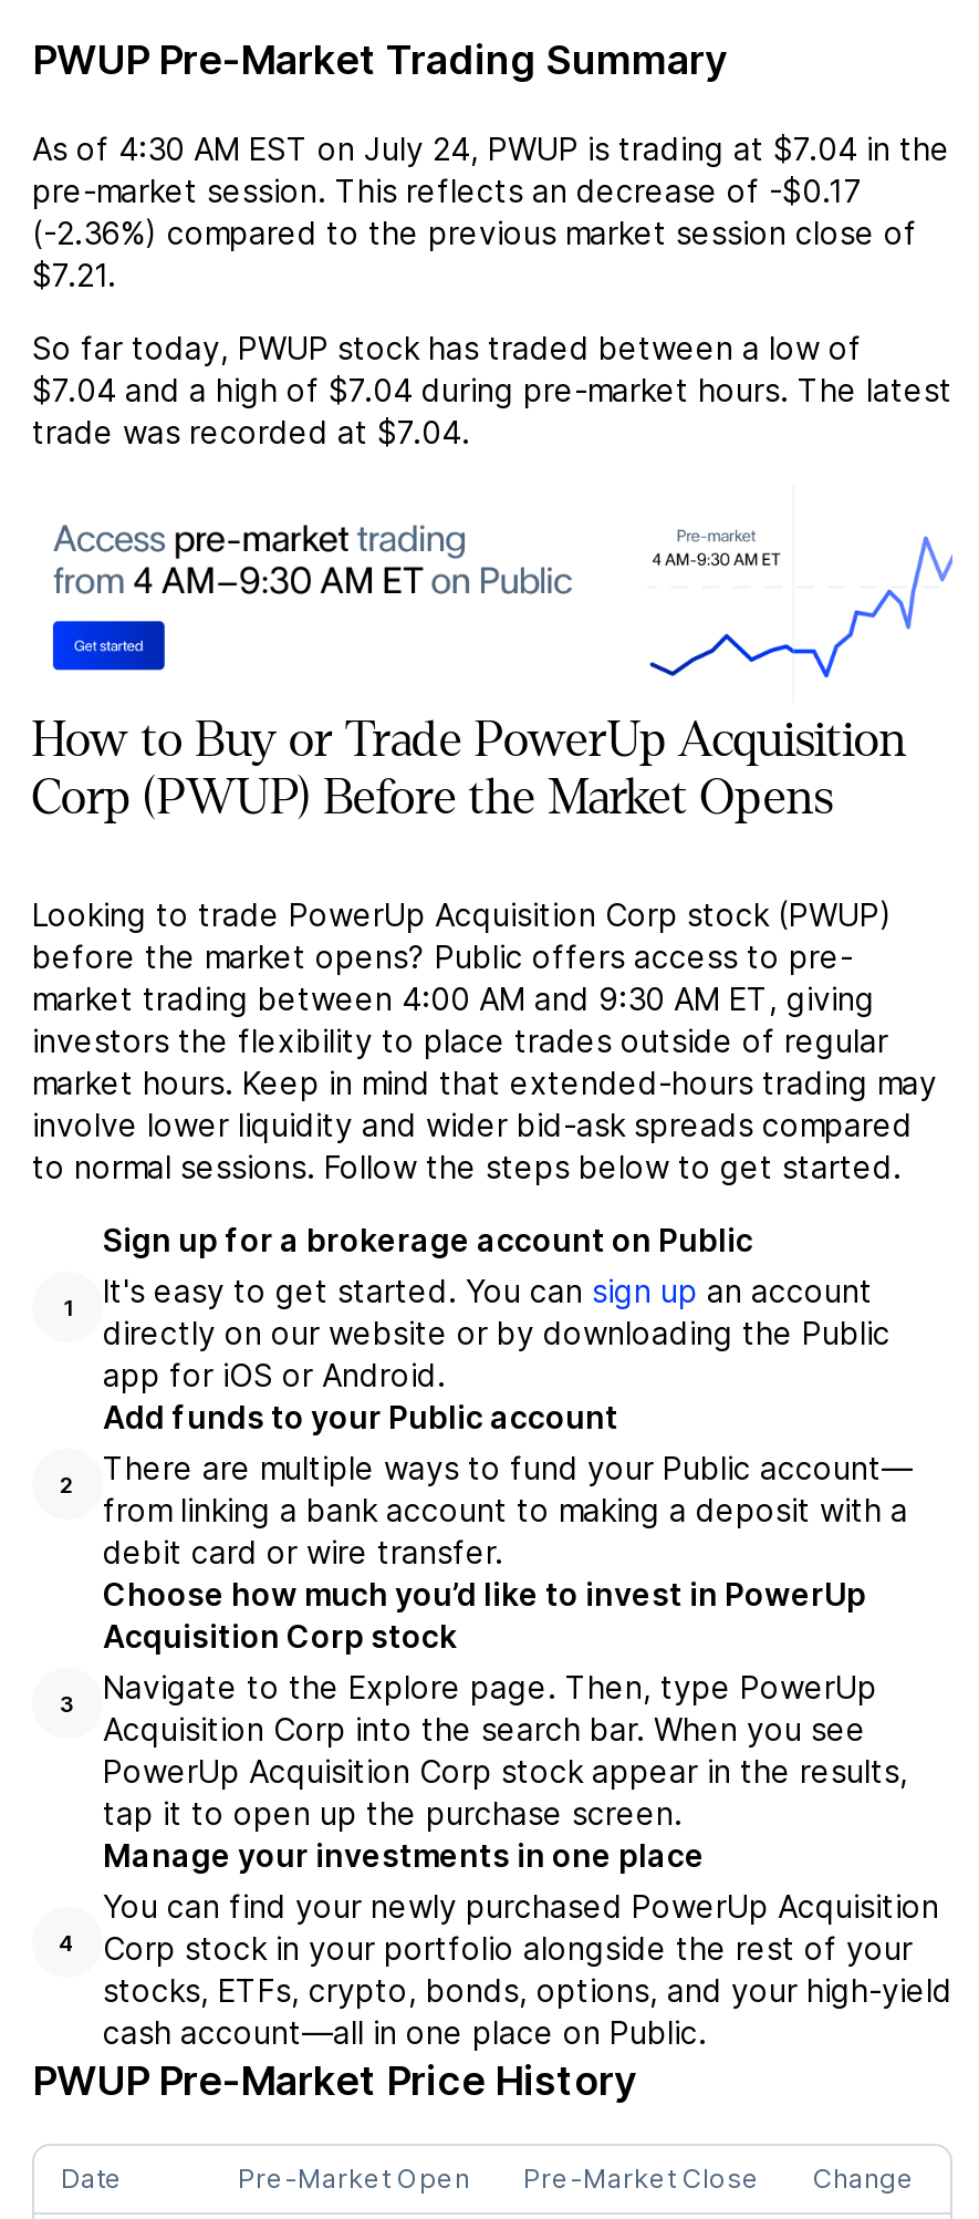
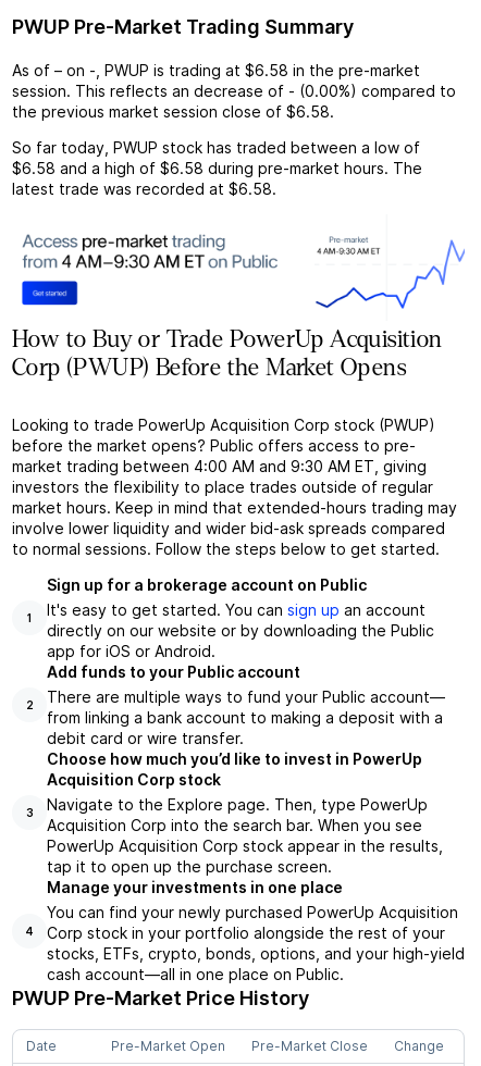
[32,130,950,294] As of 4:30 AM EST on July 24, PWUP is trading at $7.04 in the | pre-market session. This reflects an decrease of -$0.17 | (-2.36%) compared to the previous market session close of | $7.21. -> [12,61,456,121] As of – on -, PWUP is trading at $6.58 in the pre-market | session. This reflects an decrease of - (0.00%) compared to | the previous market session close of $6.58.
[32,372,952,451] $7.04 and a high of $7.04 during pre-market hours. The latest | trade was recorded at $7.04. -> [12,159,422,198] $6.58 and a high of $6.58 during pre-market hours. The | latest trade was recorded at $6.58.

